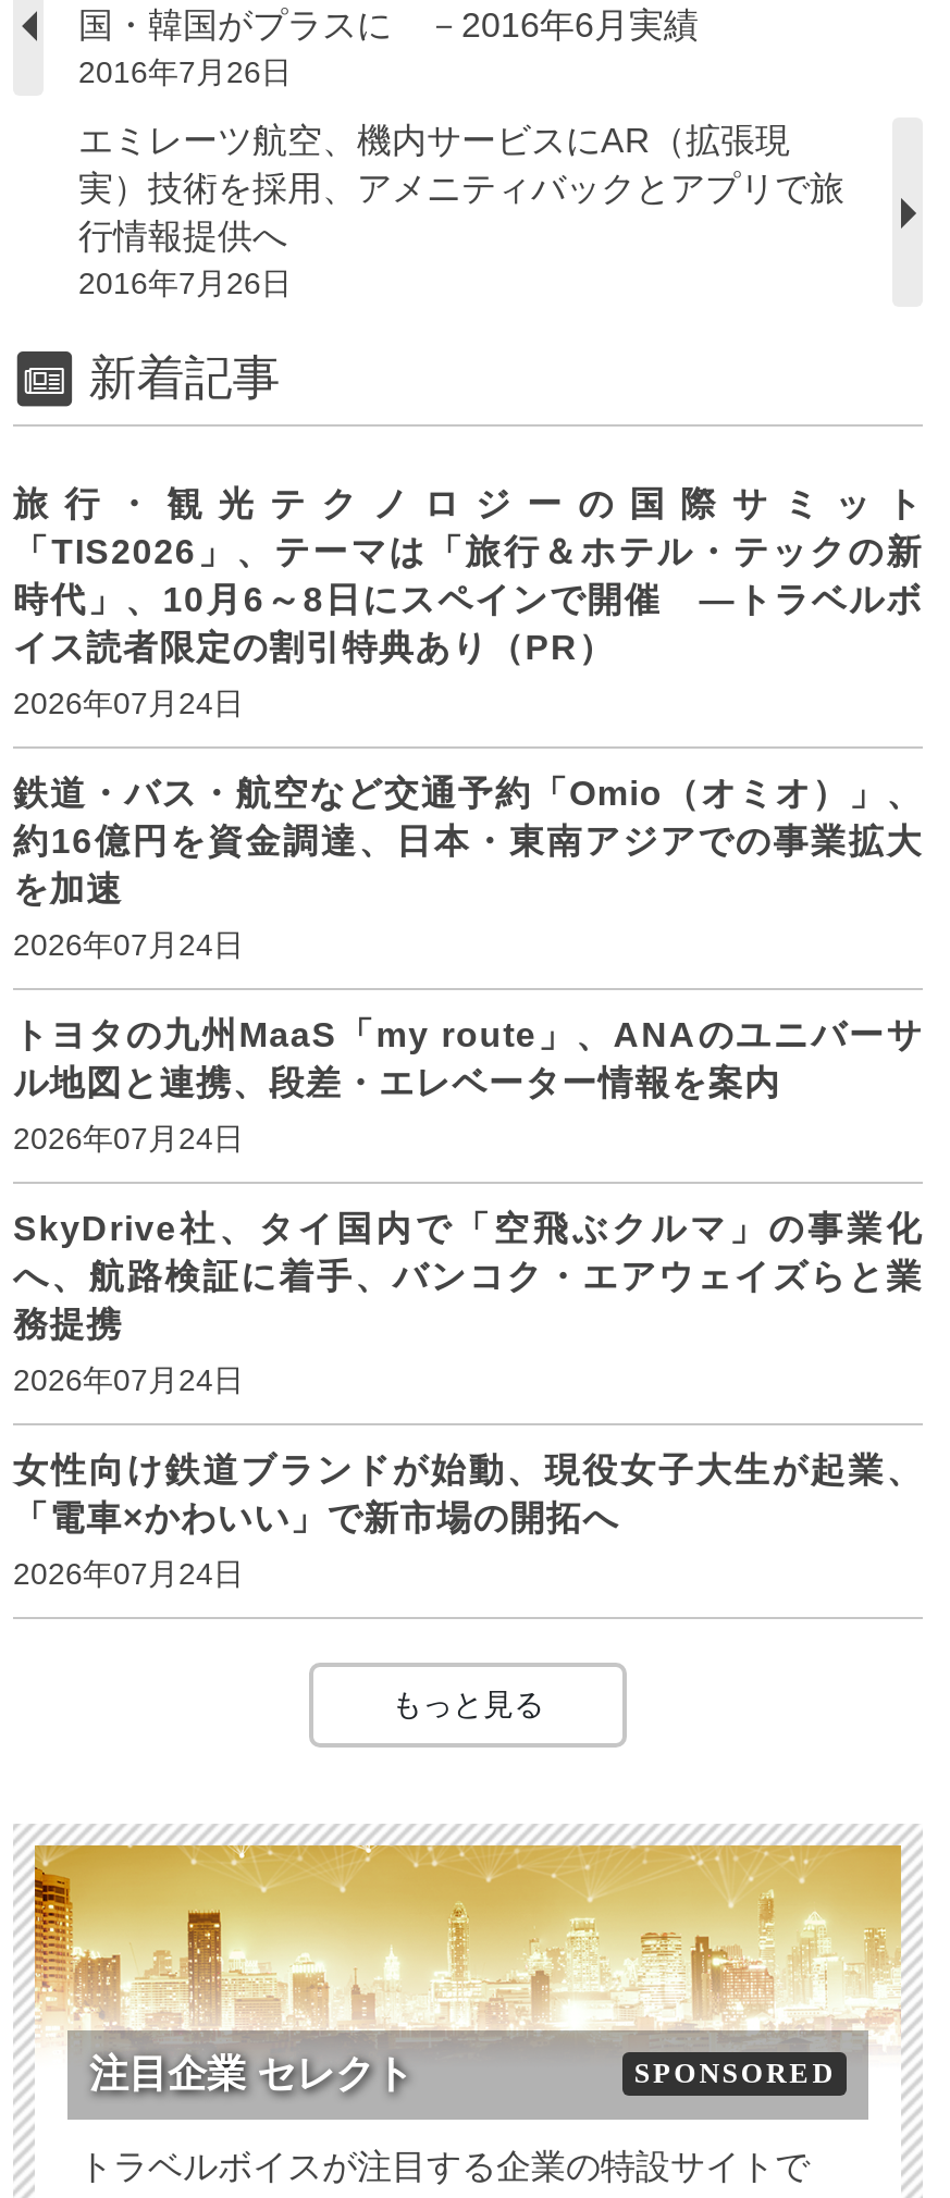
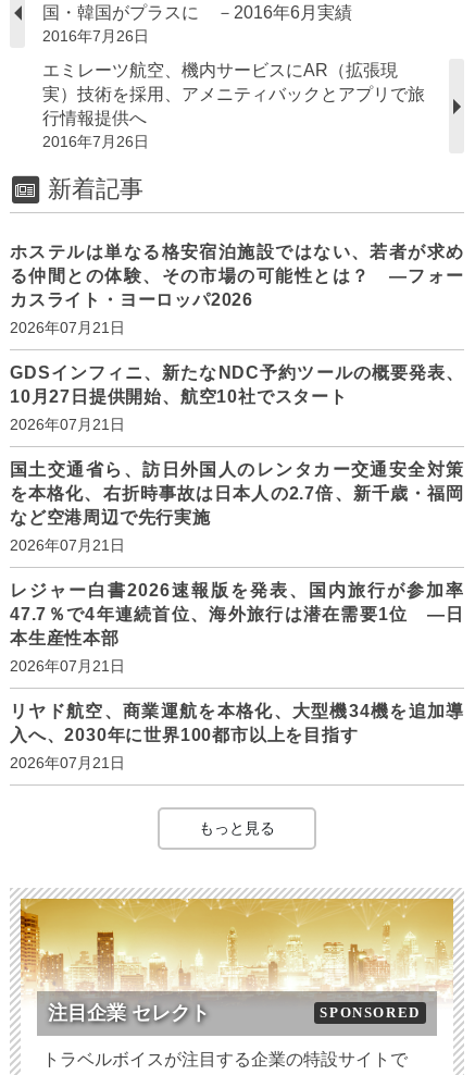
[13,485,923,666] 旅行・観光テクノロジーの国際サミット | 「TIS2026」、テーマは「旅行＆ホテル・テックの新 | 時代」、10月6～8日にスペインで開催 ―トラベルボ | イス読者限定の割引特典あり（PR） -> [10,243,464,309] ホステルは単なる格安宿泊施設ではない、若者が求め | る仲間との体験、その市場の可能性とは？ ―フォー | カスライト・ヨーロッパ2026
[13,686,244,720] 2026年07月24日 -> [10,319,125,336] 2026年07月21日
[13,775,923,907] 鉄道・バス・航空など交通予約「Omio（オミオ）」、 | 約16億円を資金調達、日本・東南アジアでの事業拡大 | を加速 -> [10,363,464,406] GDSインフィニ、新たなNDC予約ツールの概要発表、 | 10月27日提供開始、航空10社でスタート
[13,927,244,962] 2026年07月24日 -> [10,416,125,433] 2026年07月21日
[13,1016,923,1101] トヨタの九州MaaS「my route」、ANAのユニバーサ | ル地図と連携、段差・エレベーター情報を案内 -> [10,460,464,527] 国土交通省ら、訪日外国人のレンタカー交通安全対策 | を本格化、右折時事故は日本人の2.7倍、新千歳・福岡 | など空港周辺で先行実施
[13,1121,244,1156] 2026年07月24日 -> [10,536,125,554] 2026年07月21日
[13,1210,923,1343] SkyDrive社、タイ国内で「空飛ぶクルマ」の事業化 | へ、航路検証に着手、バンコク・エアウェイズらと業 | 務提携 -> [10,581,464,647] レジャー白書2026速報版を発表、国内旅行が参加率 | 47.7％で4年連続首位、海外旅行は潜在需要1位 ―日 | 本生産性本部
[13,1362,244,1397] 2026年07月24日 -> [10,657,125,675] 2026年07月21日
[13,1452,923,1536] 女性向け鉄道ブランドが始動、現役女子大生が起業、 | 「電車×かわいい」で新市場の開拓へ -> [10,702,464,744] リヤド航空、商業運航を本格化、大型機34機を追加導 | 入へ、2030年に世界100都市以上を目指す
[13,1556,244,1591] 2026年07月24日 -> [10,754,125,771] 2026年07月21日

